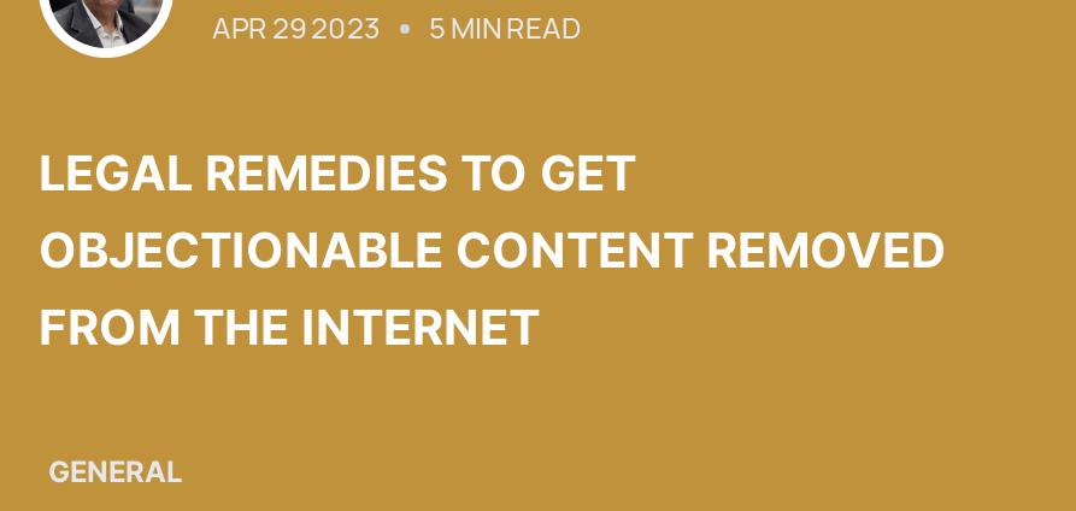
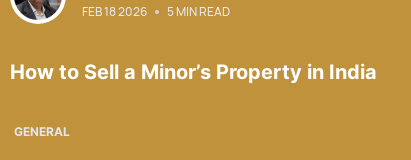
[212,7,581,48] APR 29 2023 5 MIN READ -> [82,3,230,20] FEB 18 2026 5 MIN READ
[39,145,947,357] LEGAL REMEDIES TO GET | OBJECTIONABLE CONTENT REMOVED | FROM THE INTERNET -> [10,60,377,84] How to Sell a Minor’s Property in India

